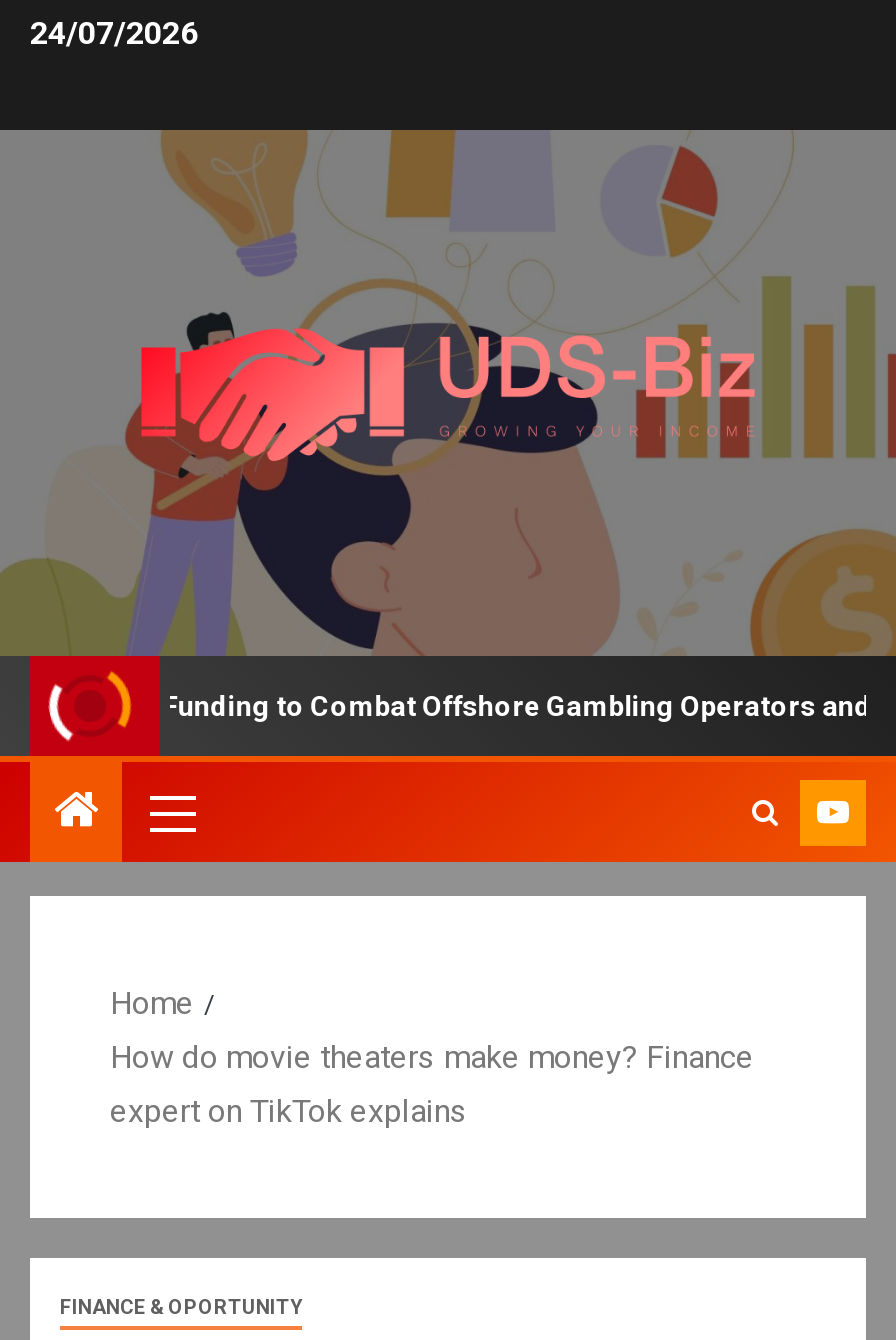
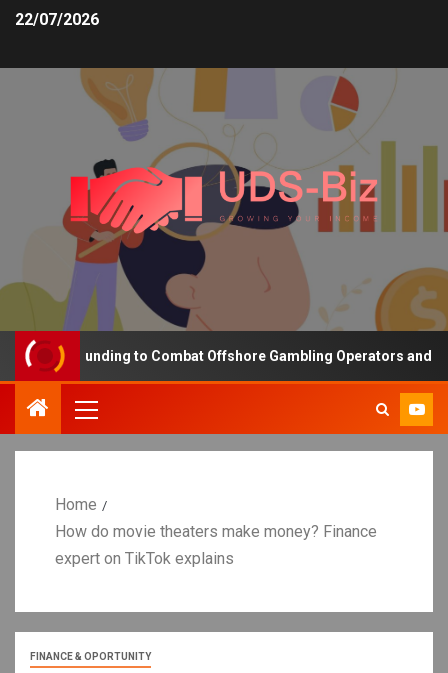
[30,15,198,53] 24/07/2026 -> [15,10,99,29] 22/07/2026

